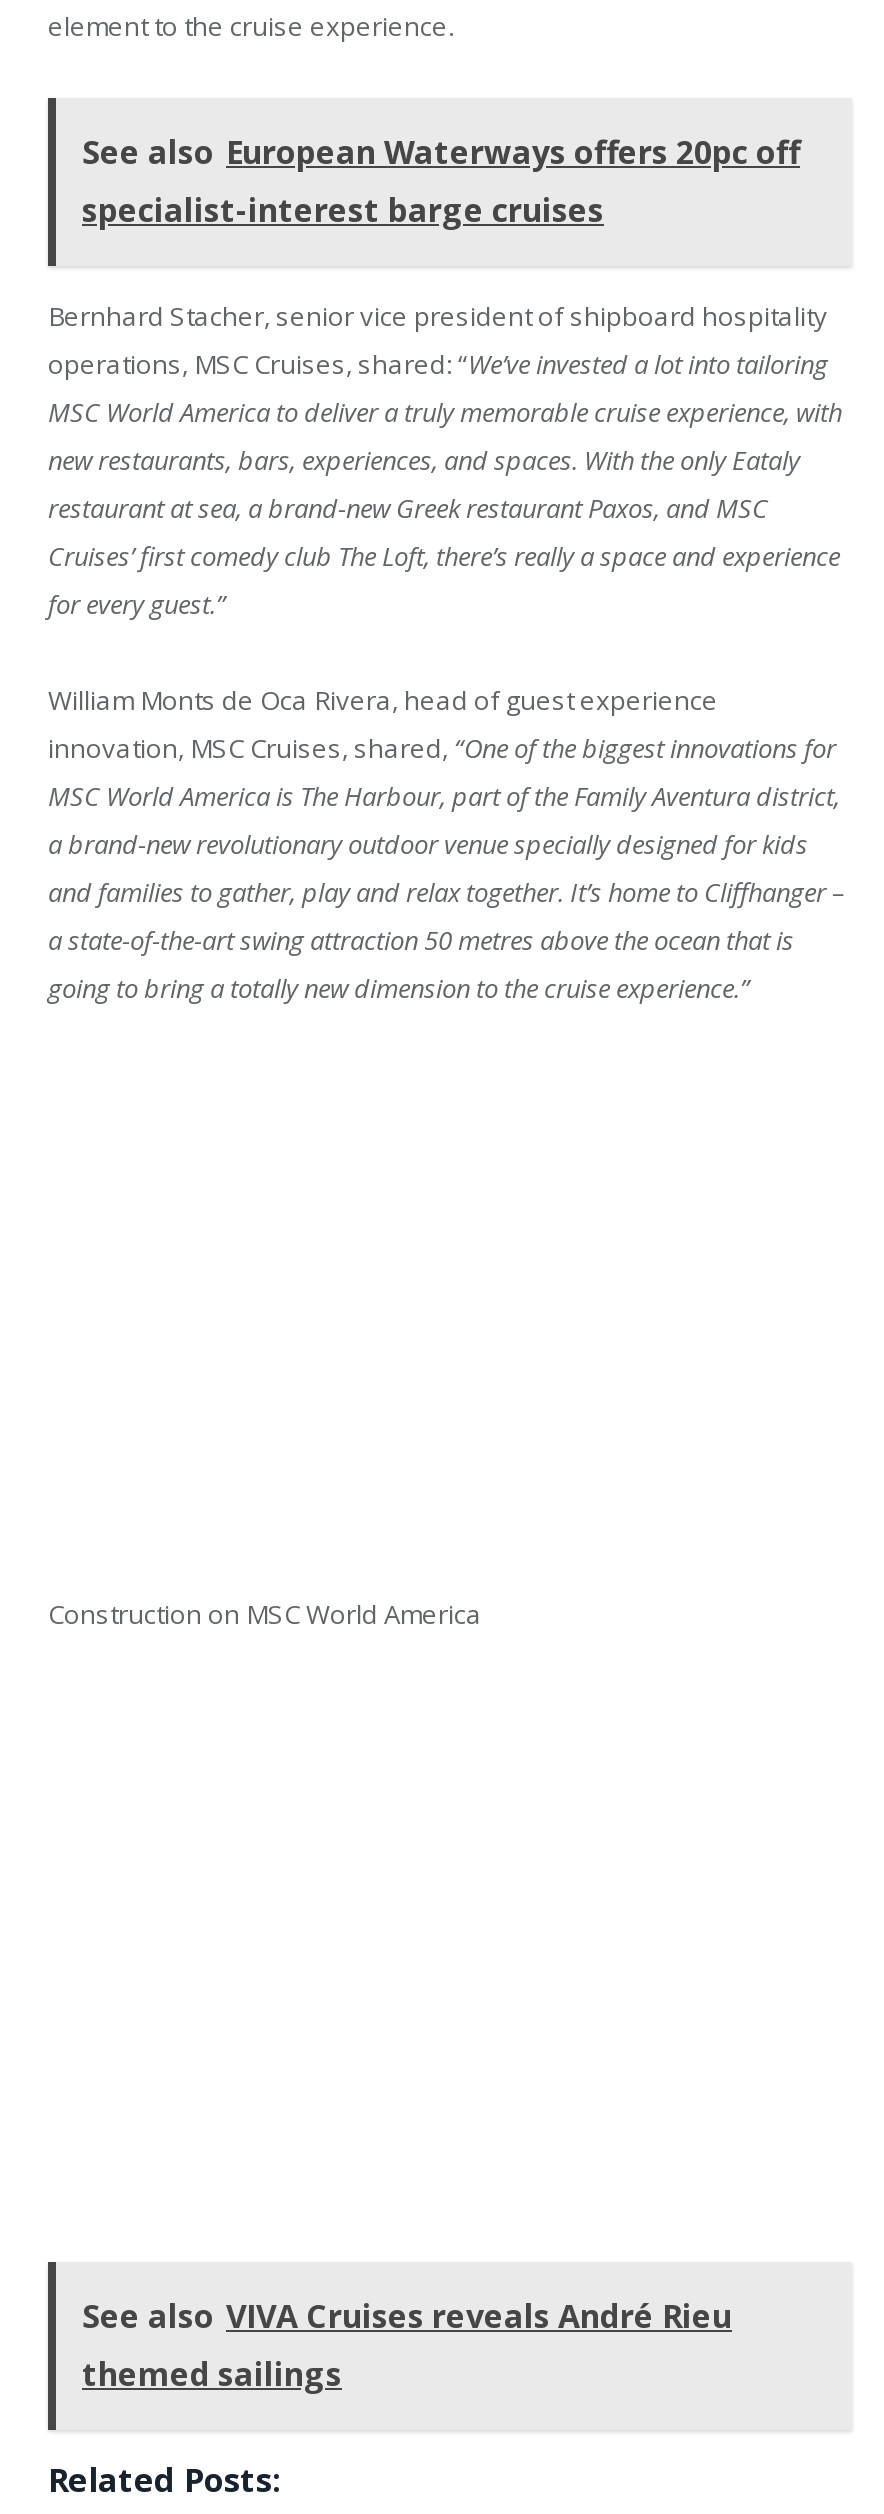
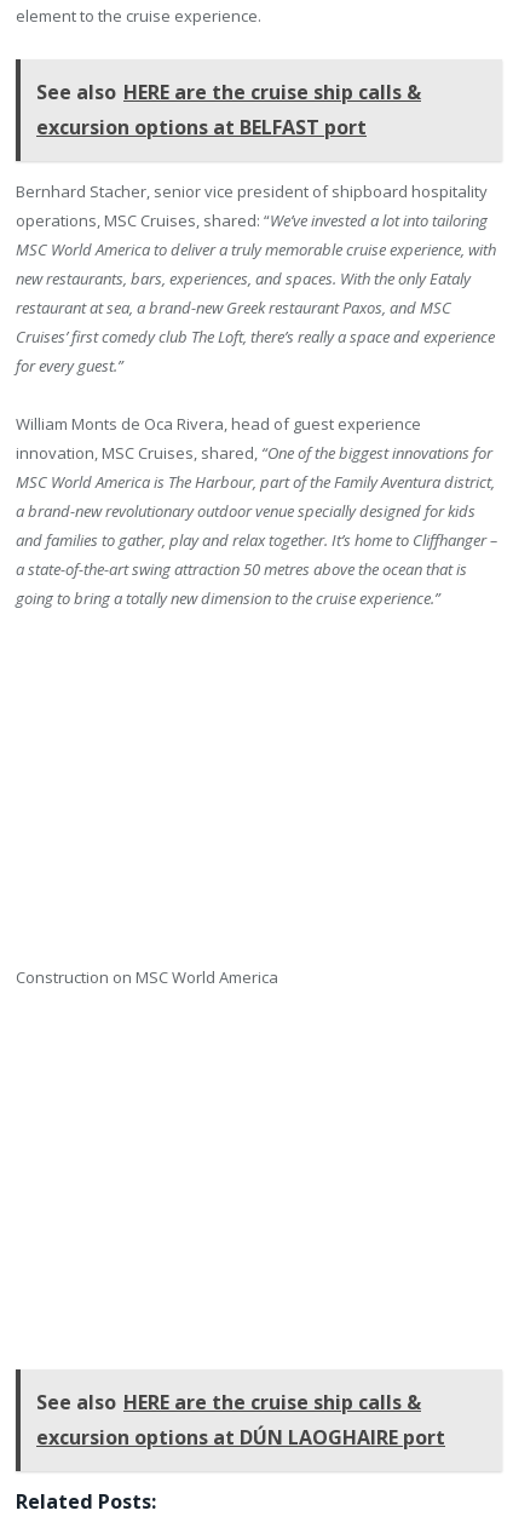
[82,130,800,232] See also European Waterways offers 20pc off | specialist-interest barge cruises -> [36,78,421,140] See also HERE are the cruise ship calls & | excursion options at BELFAST port
[82,2294,732,2396] See also VIVA Cruises reveals André Rieu | themed sailings -> [36,1389,445,1450] See also HERE are the cruise ship calls & | excursion options at DÚN LAOGHAIRE port

